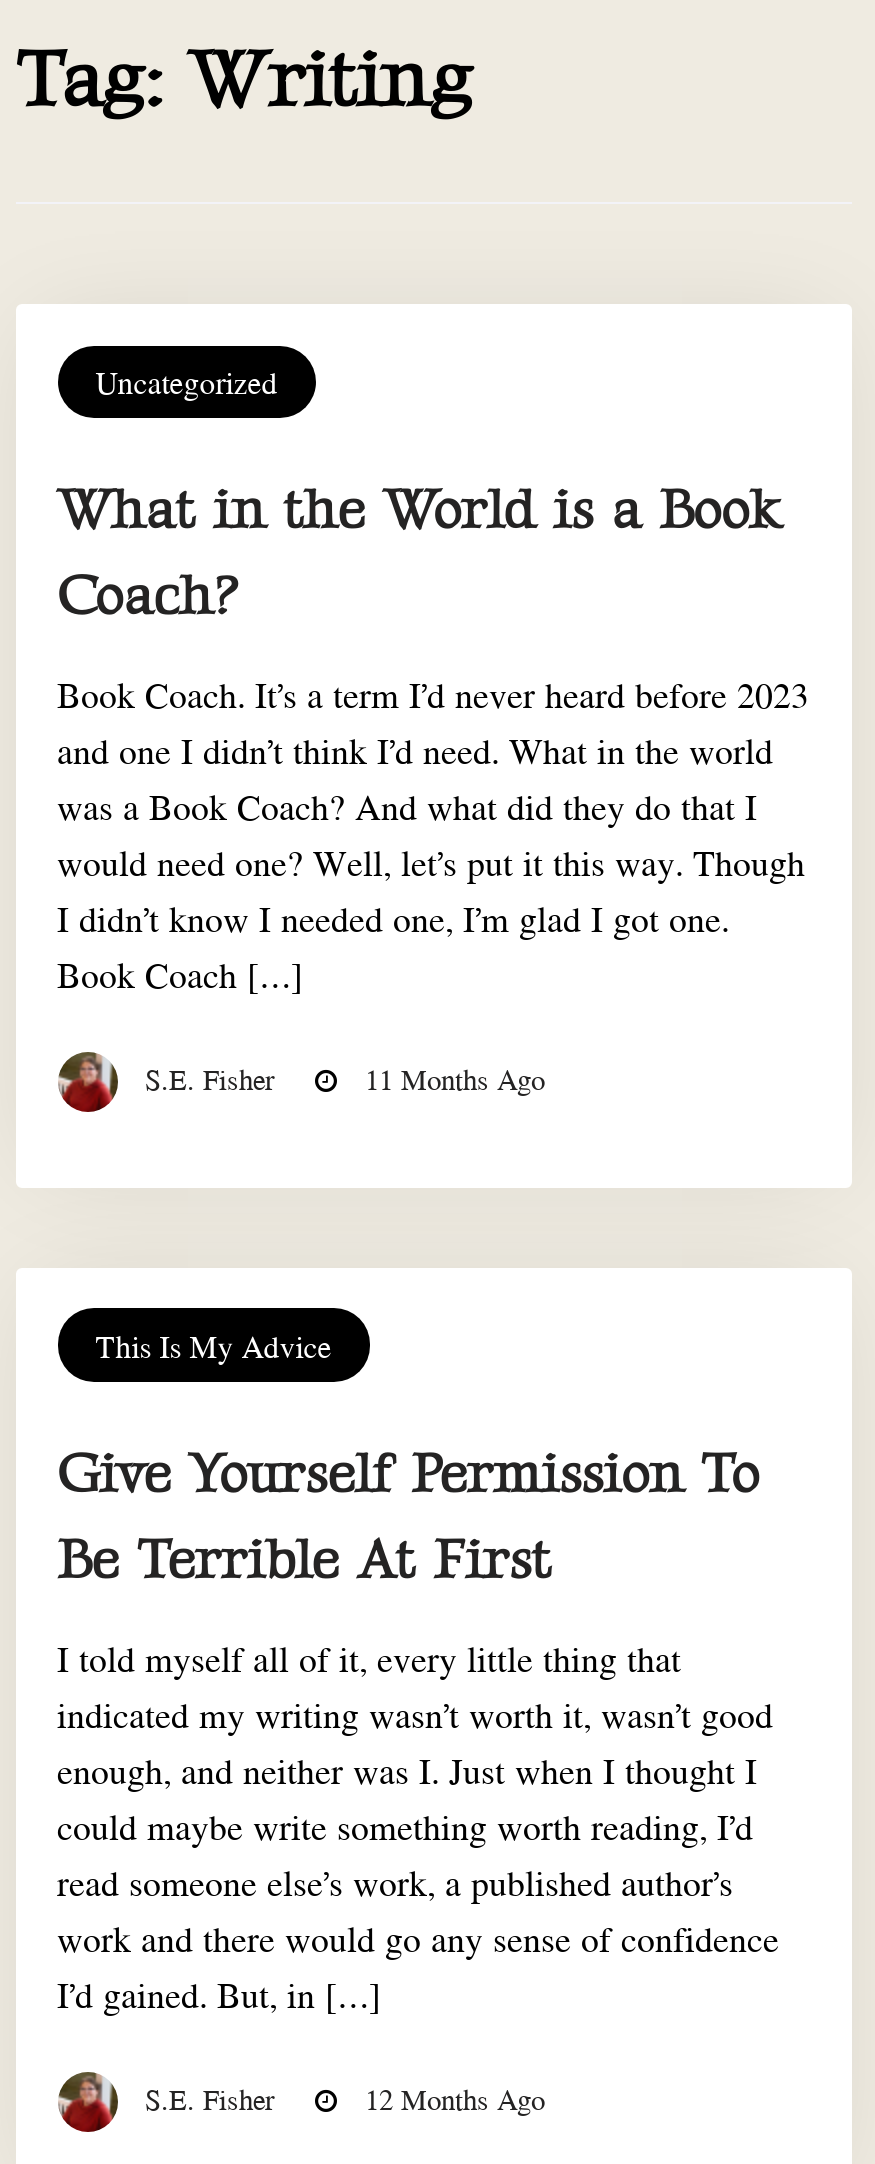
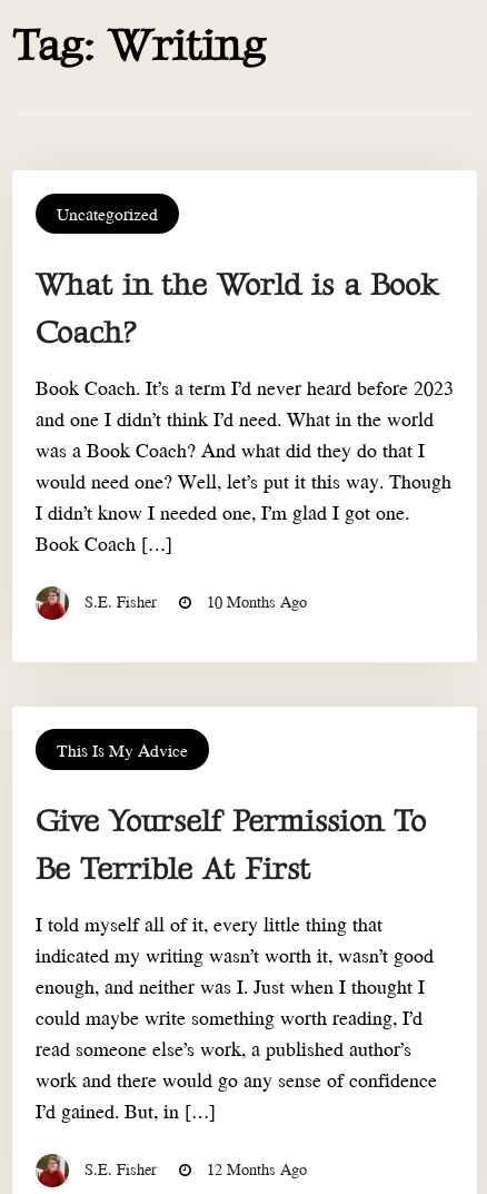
[365,1059,545,1101] 11 Months Ago -> [206,590,306,613] 10 Months Ago

